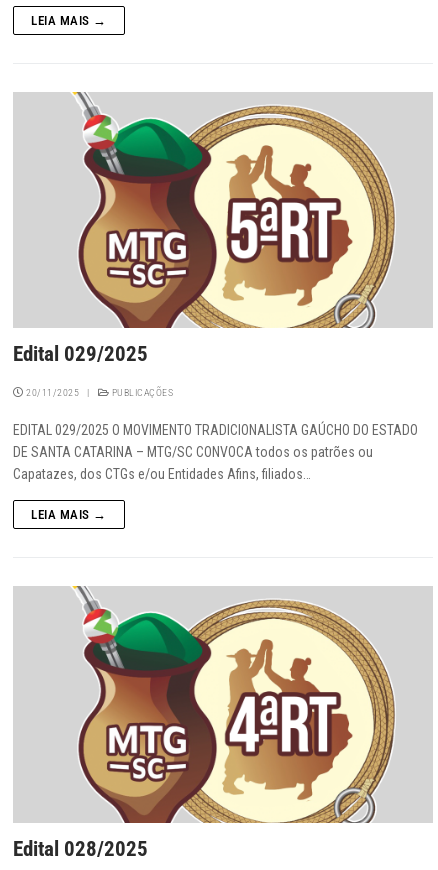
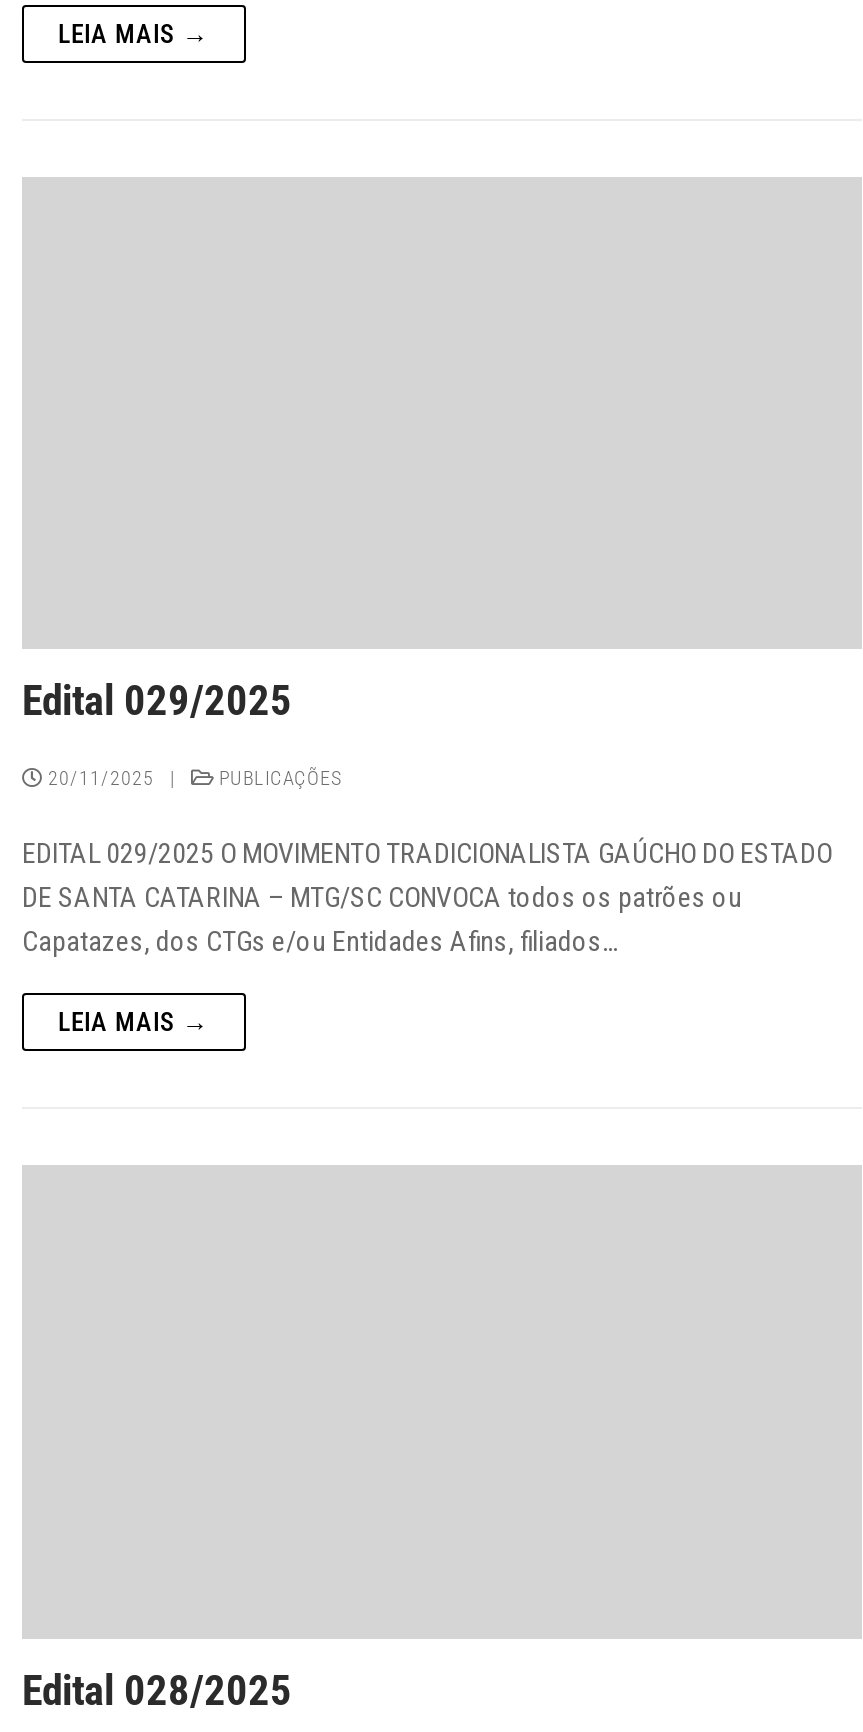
[73,91,395,329] [image] -> none
[73,585,395,824] [image] -> none

